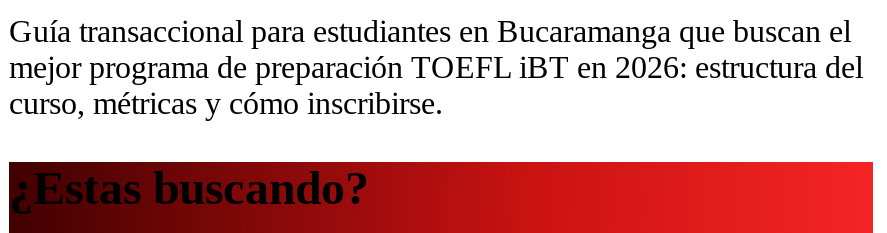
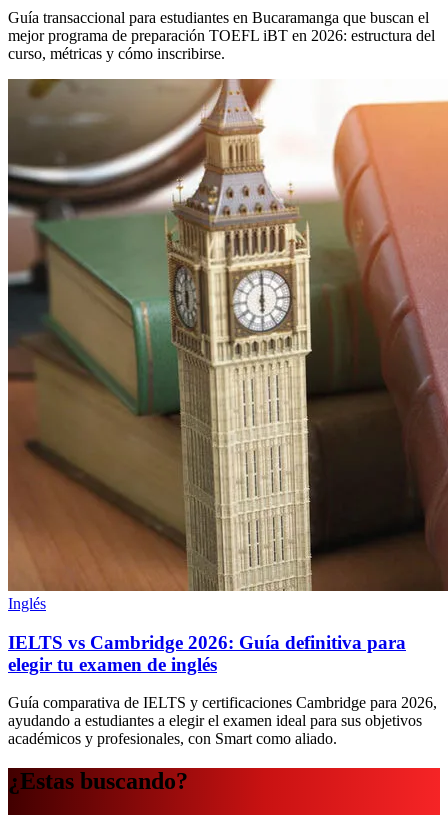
none -> [7,78,445,747] [image] | Inglés | IELTS vs Cambridge 2026: Guía definitiva para | elegir tu examen de inglés | Guía comparativa de IELTS y certificaciones Cambridge para 2026, | ayudando a estudiantes a elegir el examen ideal para sus objetivos | académicos y profesionales, con Smart como aliado.

